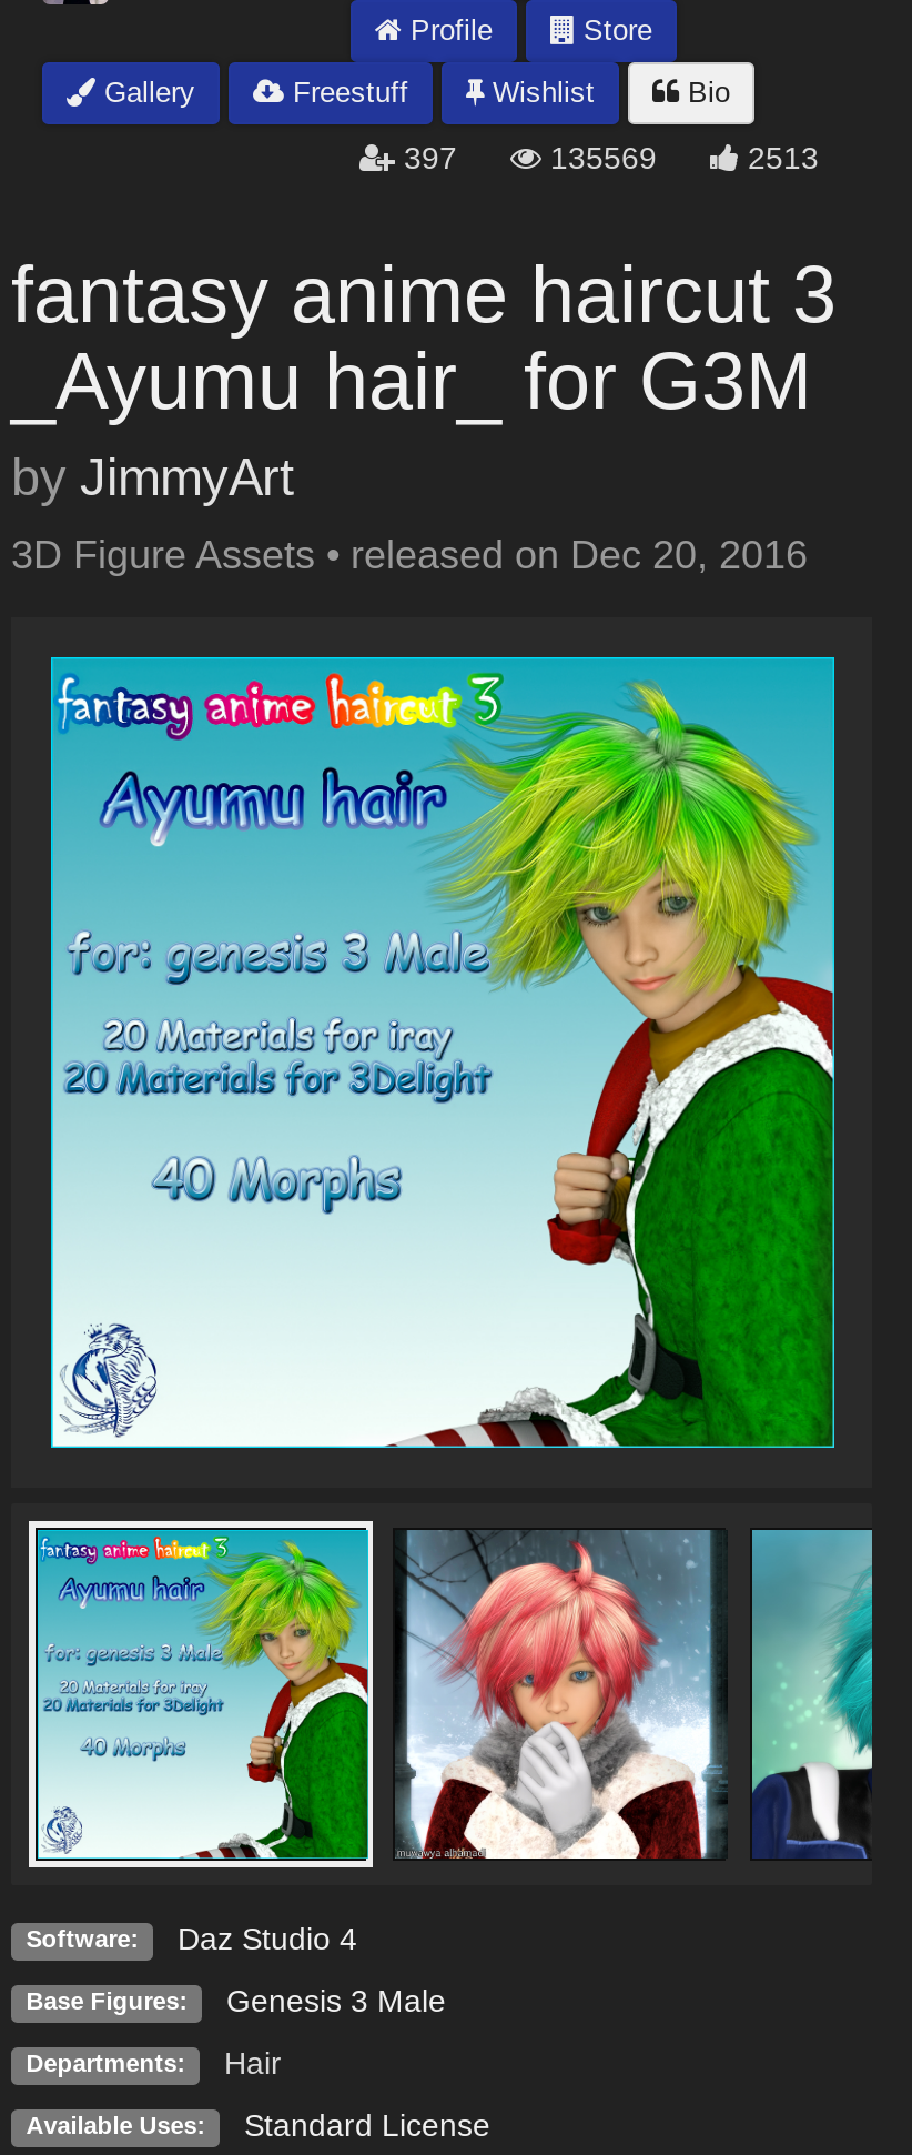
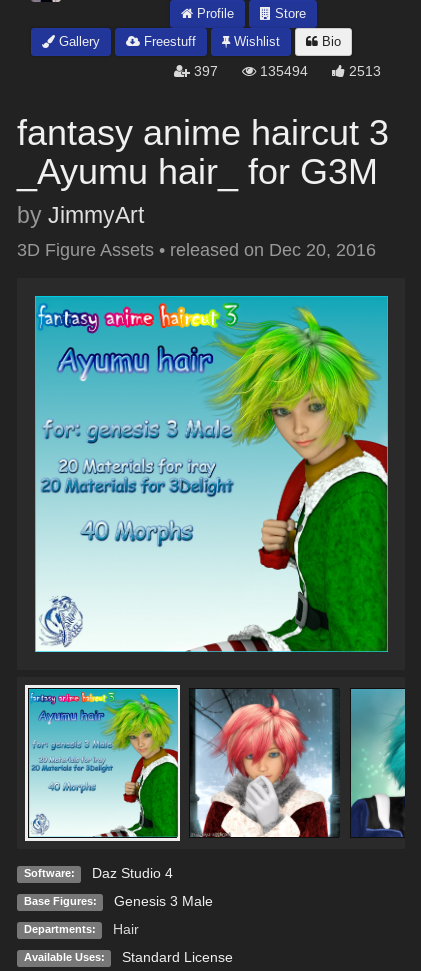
[541,140,657,176] 135569 -> [256,63,308,79] 135494

